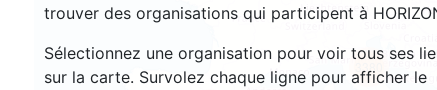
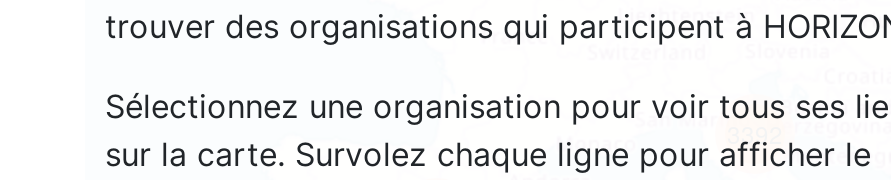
[355,58,383,75] 3380 -> [727,116,783,150] 3392

